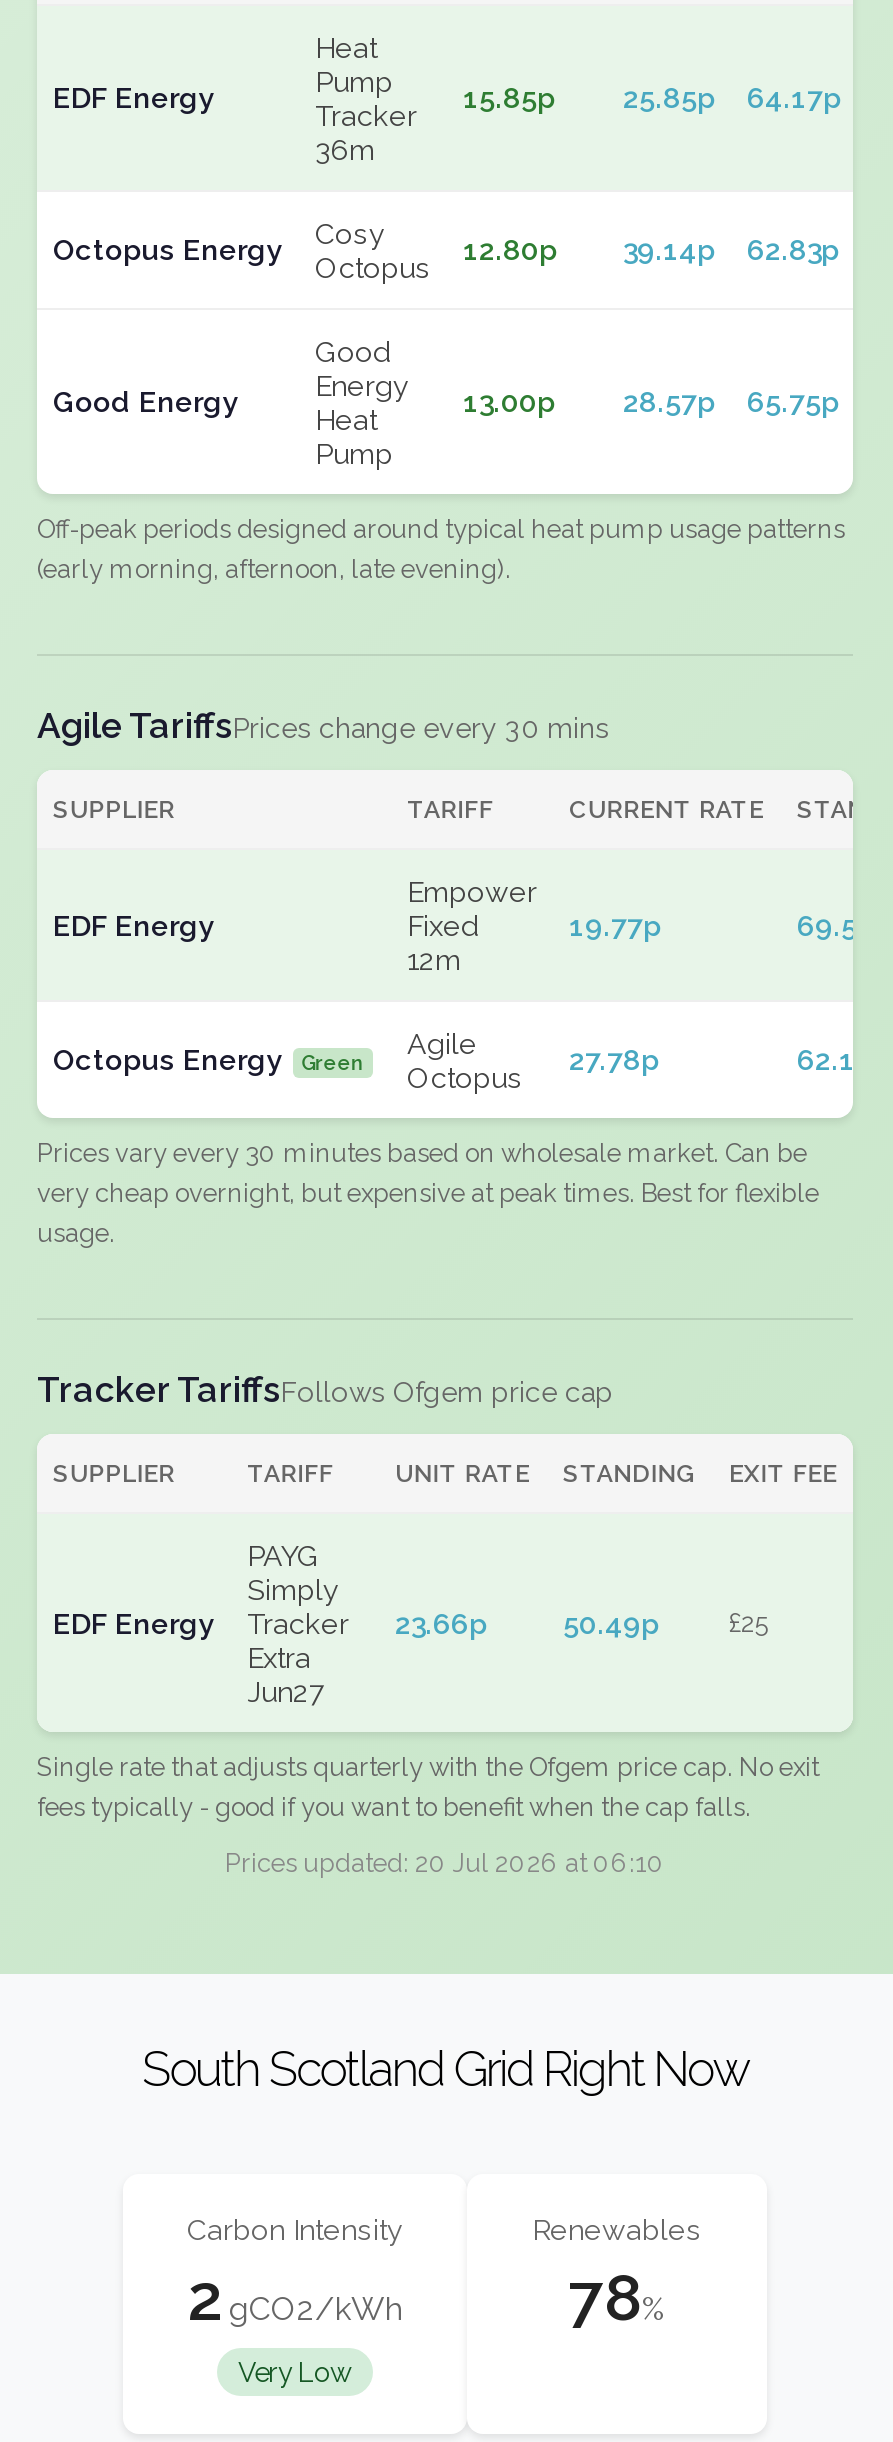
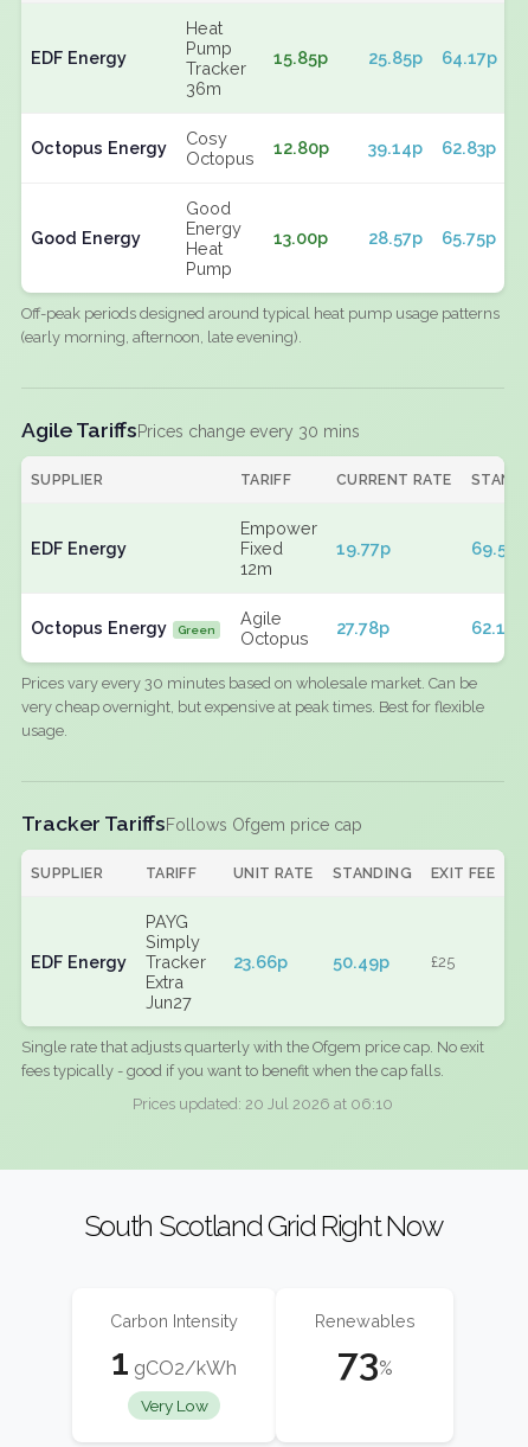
[187,2260,403,2334] 2gCO2/kWh -> [111,1339,237,1383] 1gCO2/kWh
[568,2260,666,2334] 78% -> [337,1339,392,1383] 73%

